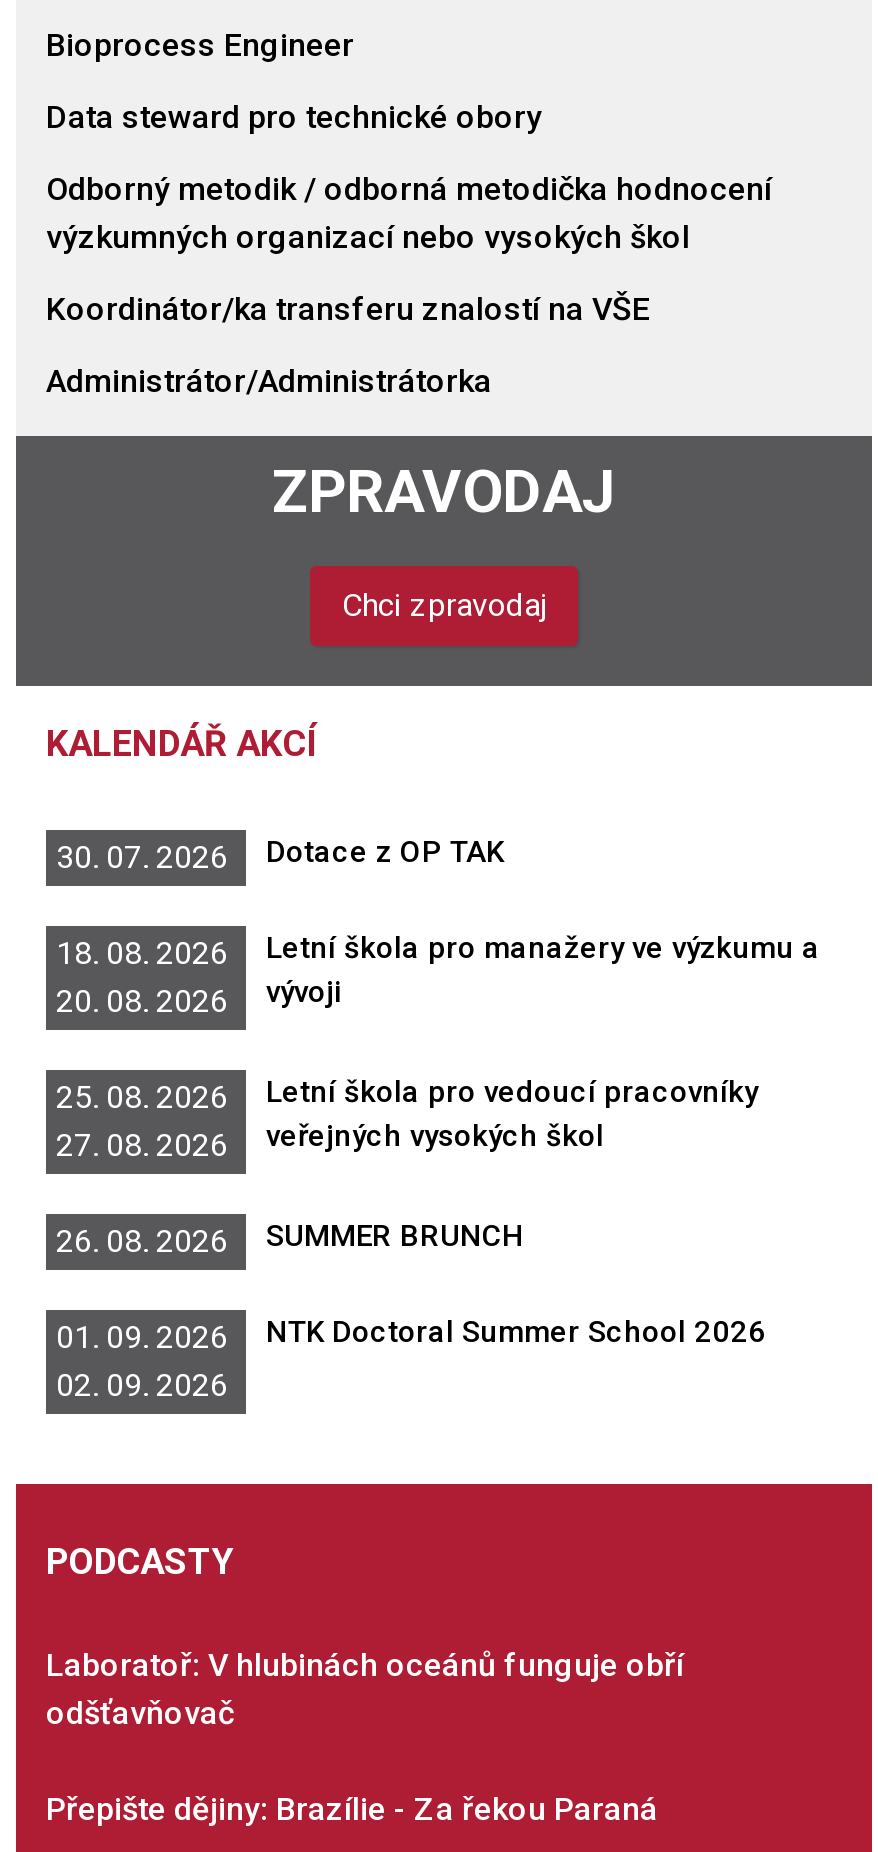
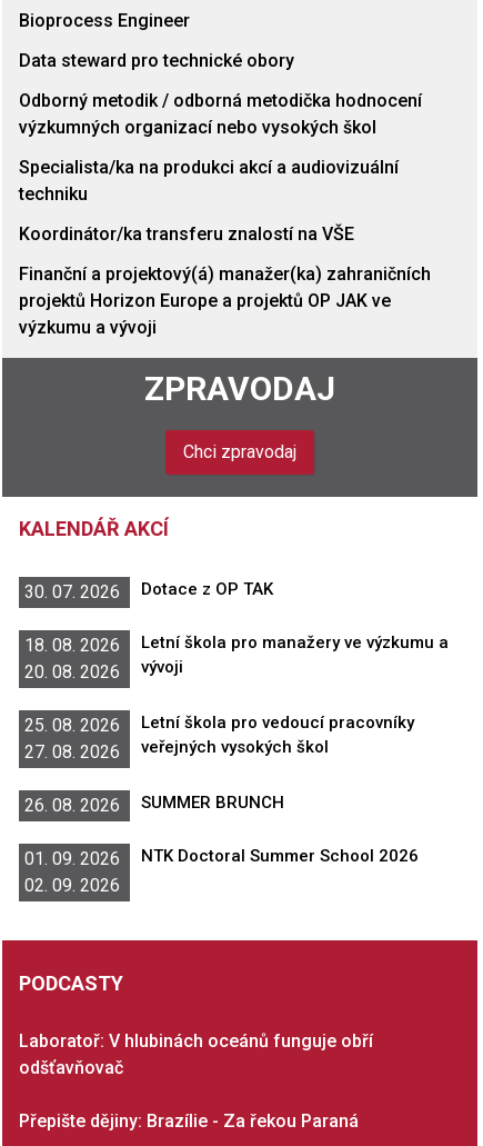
none -> [19,157,399,205] Specialista/ka na produkci akcí a audiovizuální | techniku
[46,362,492,400] Administrátor/Administrátorka -> [19,264,431,338] Finanční a projektový(á) manažer(ka) zahraničních | projektů Horizon Europe a projektů OP JAK ve | výzkumu a vývoji

